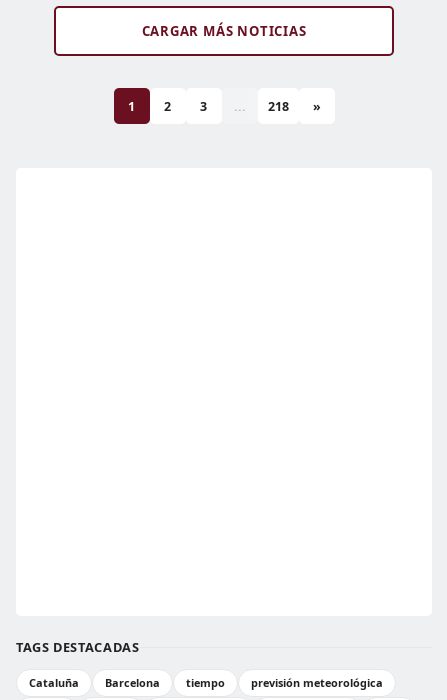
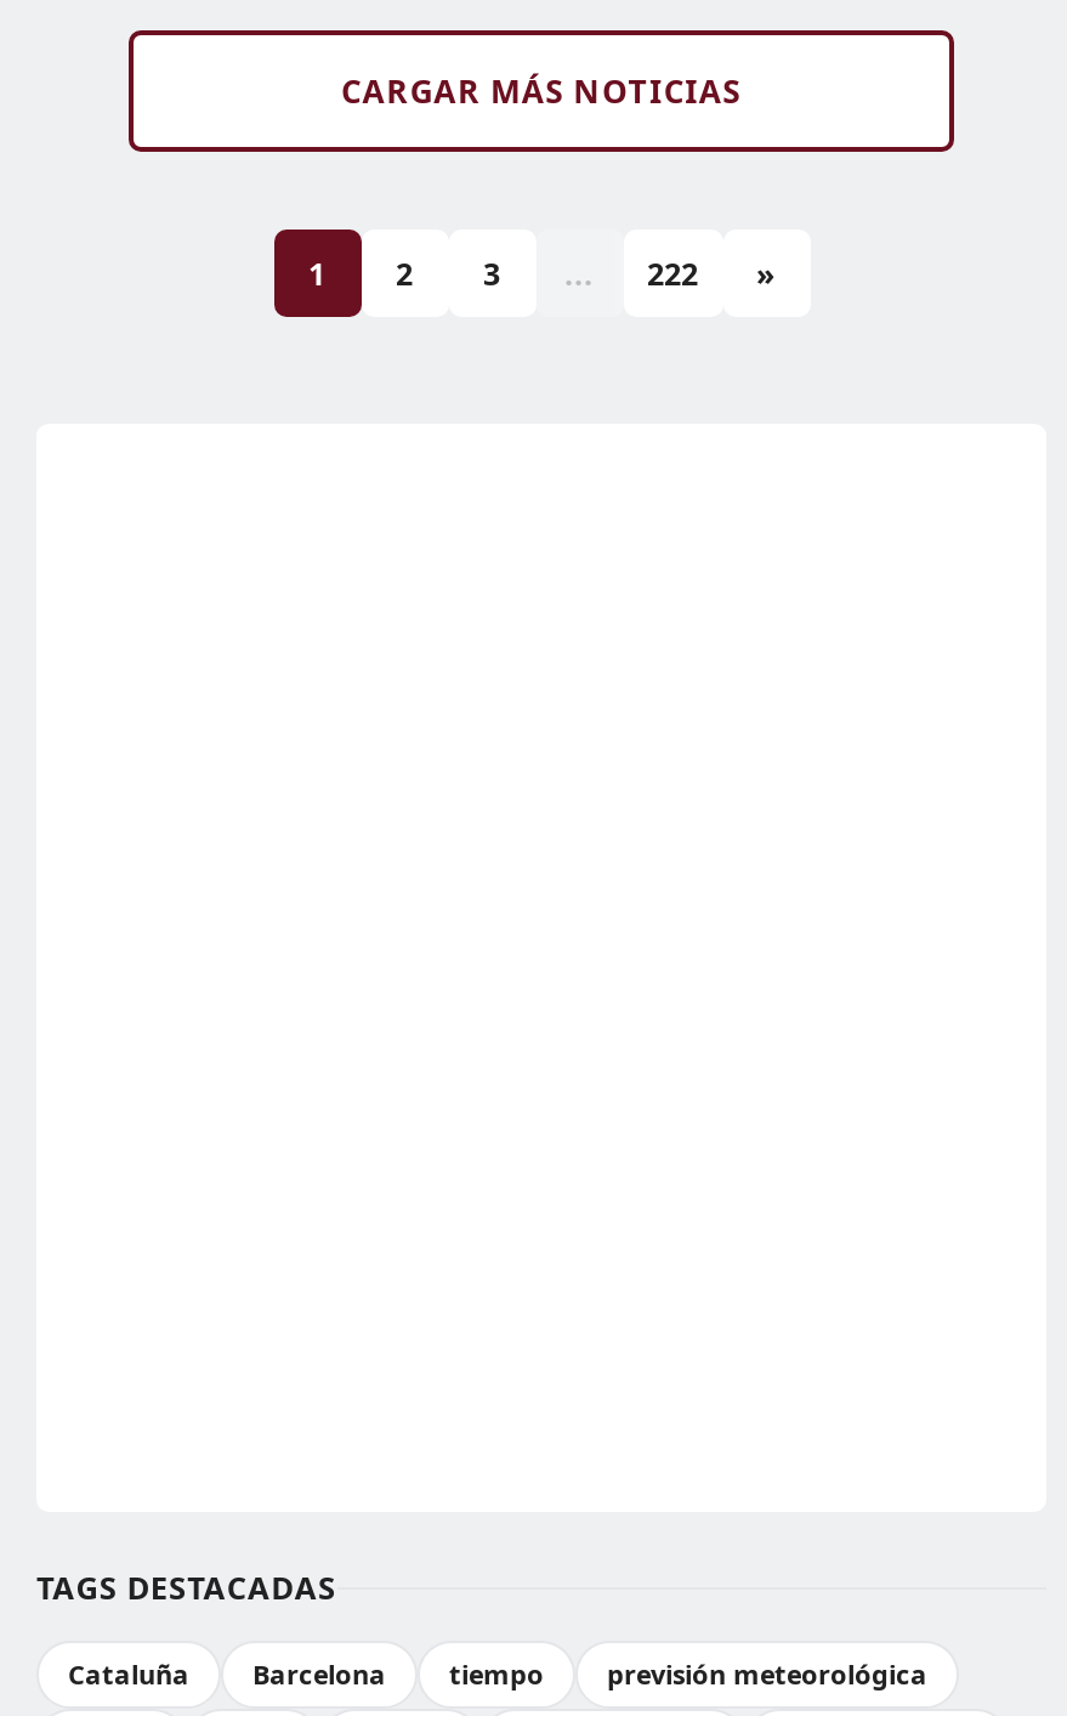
[267,97,288,114] 218 -> [647,253,698,294] 222

